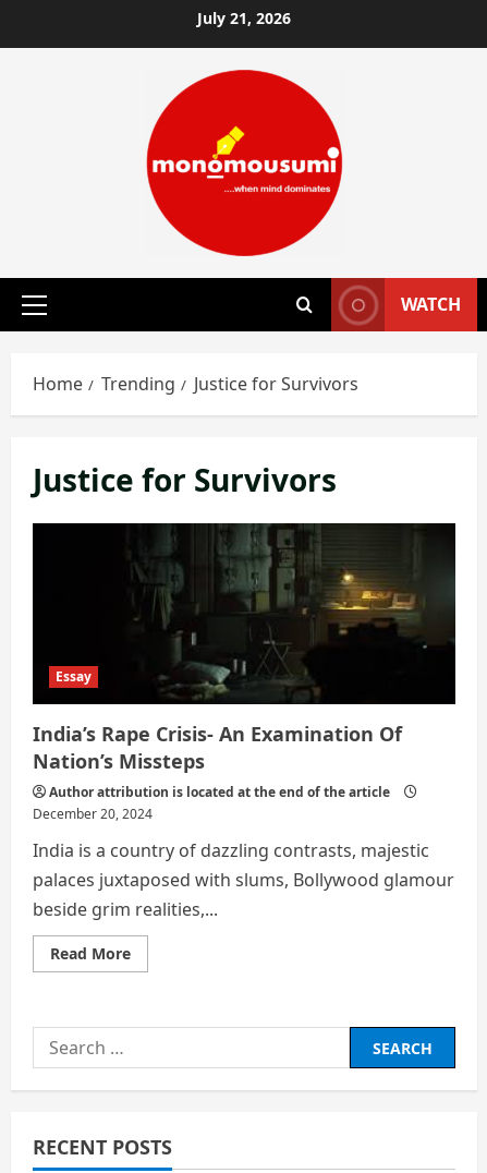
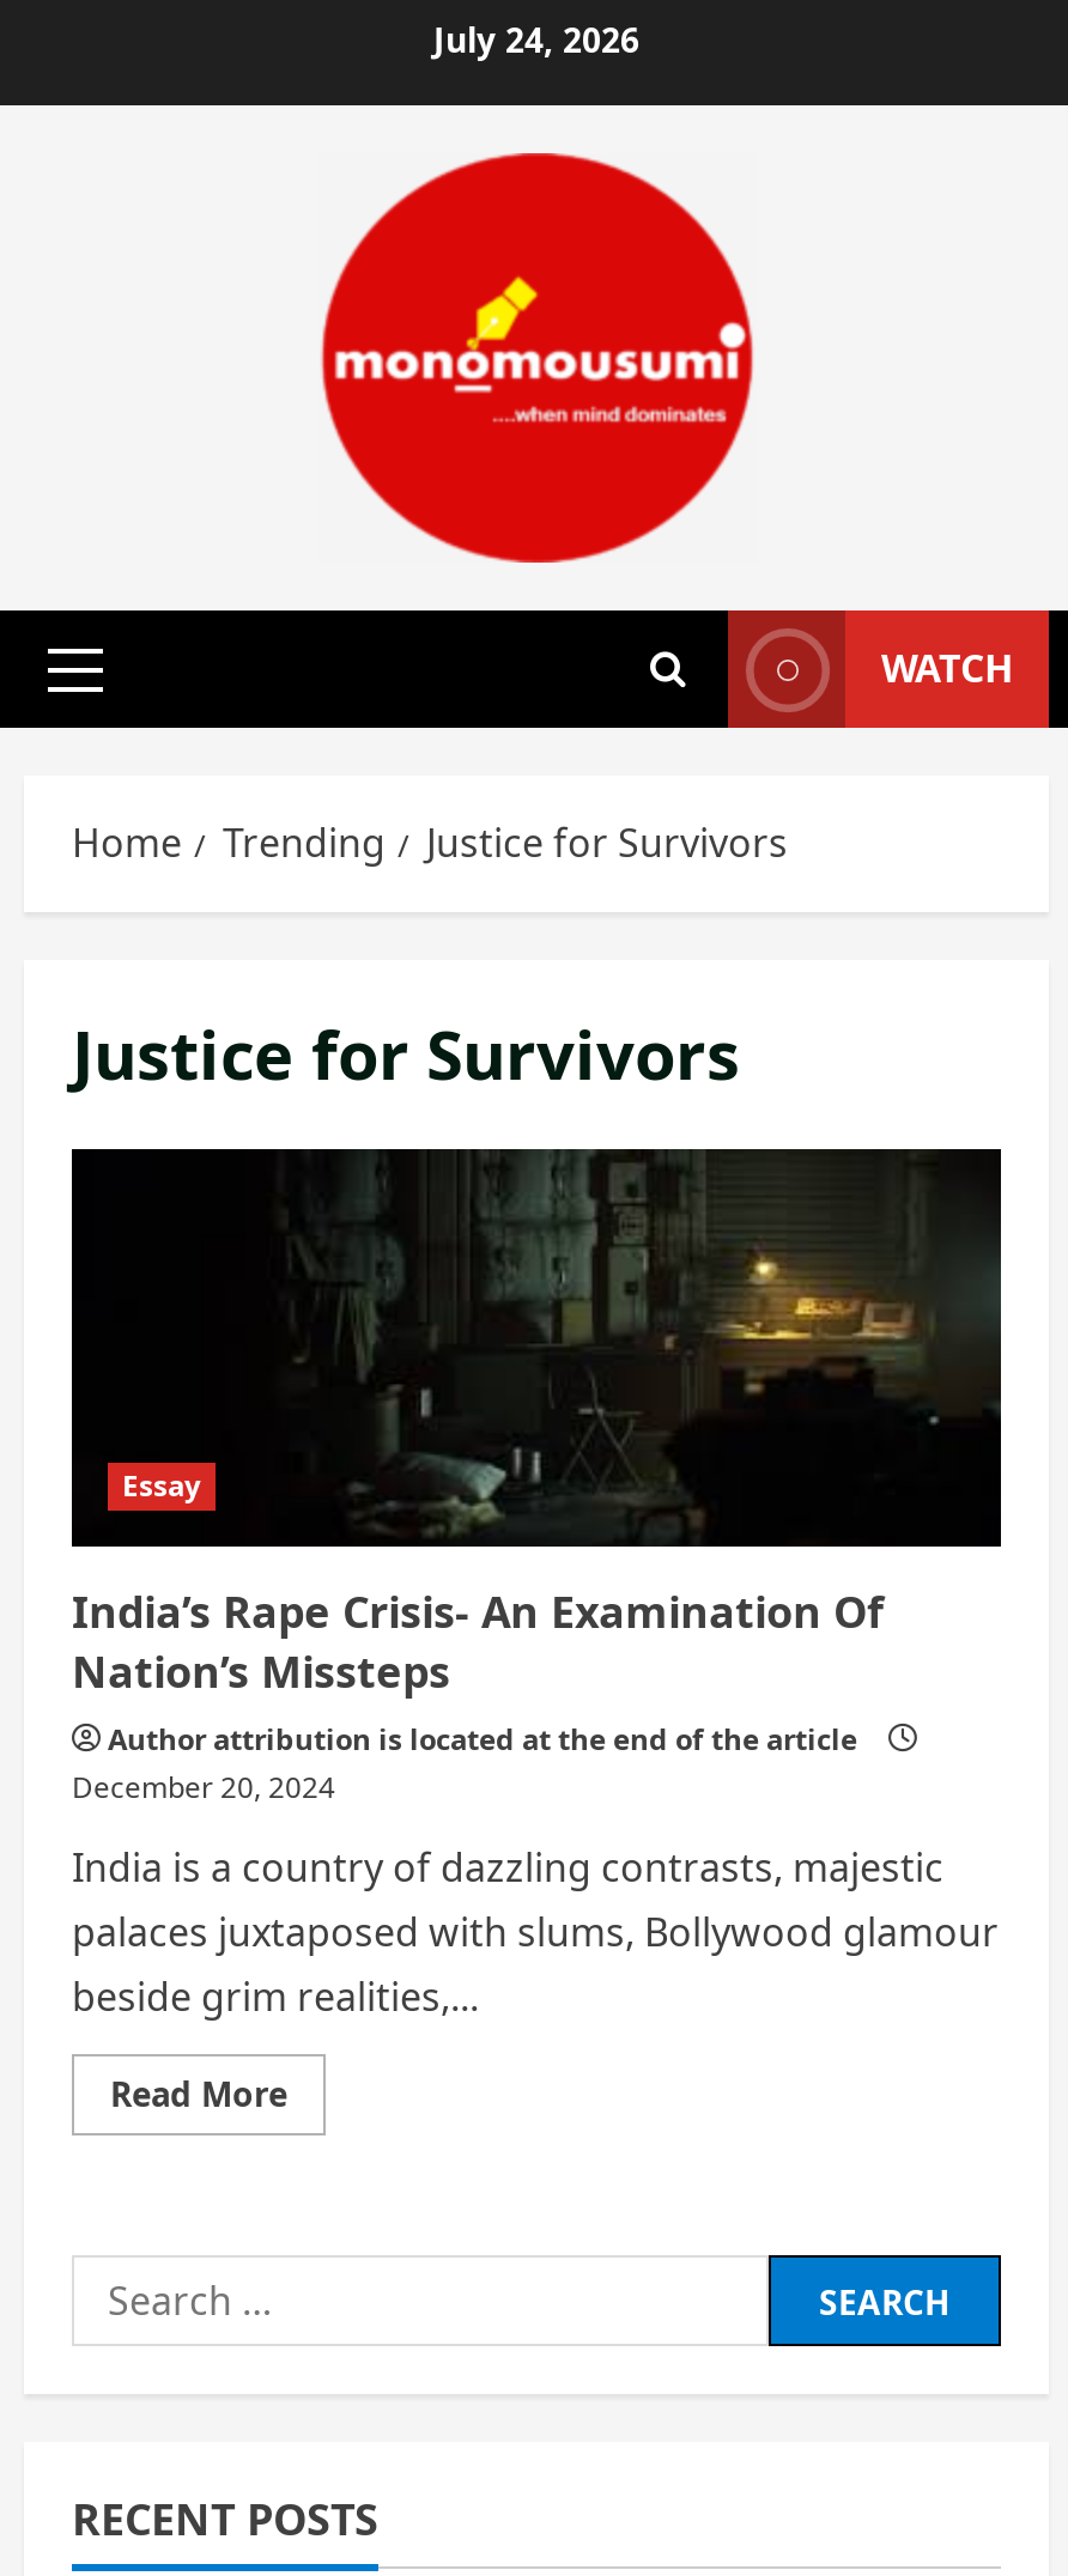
[197,8,291,28] July 21, 2026 -> [433,17,639,62] July 24, 2026

